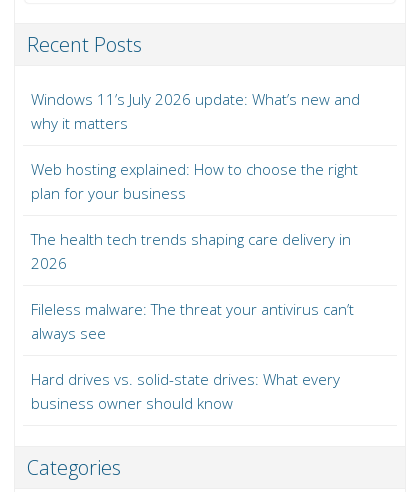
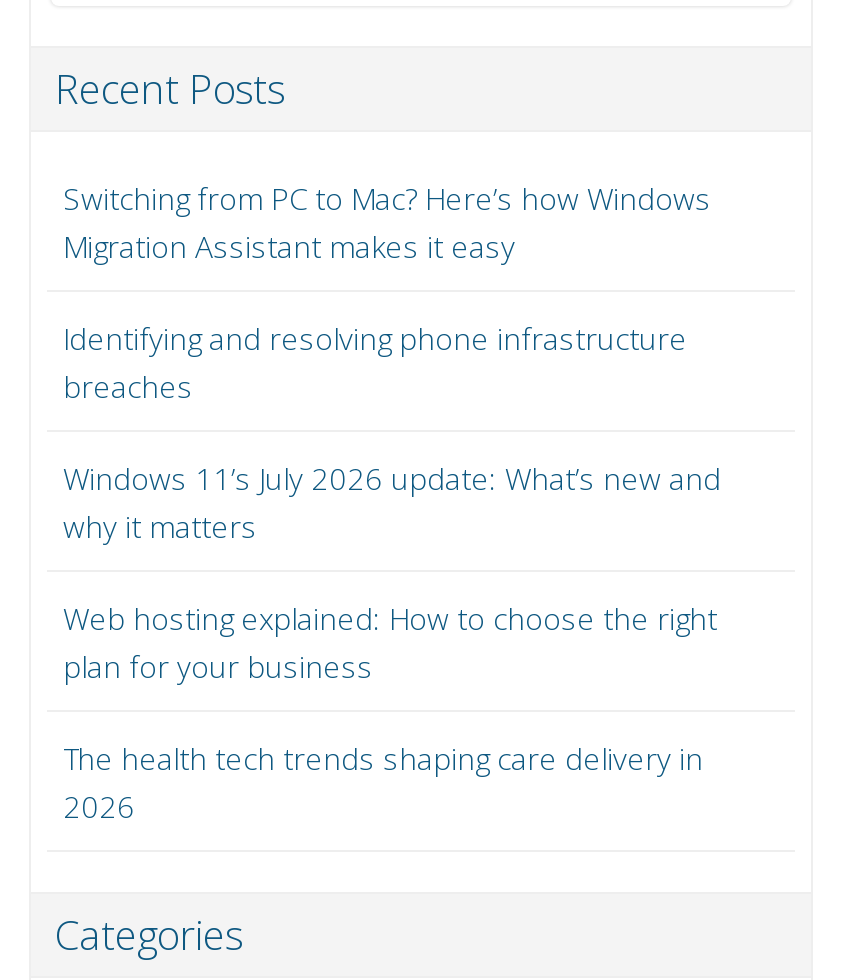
none -> [63,178,711,406] Switching from PC to Mac? Here’s how Windows | Migration Assistant makes it easy | Identifying and resolving phone infrastructure | breaches
moved [31,89,360,273] -> [63,458,721,826]: Windows 11’s July 2026 update: What’s new and | why it matters | Web hosting explained: How to choose the right | plan for your business | The health tech trends shaping care delivery in | 2026
[31,299,354,413] Fileless malware: The threat your antivirus can’t | always see | Hard drives vs. solid-state drives: What every | business owner should know -> none

